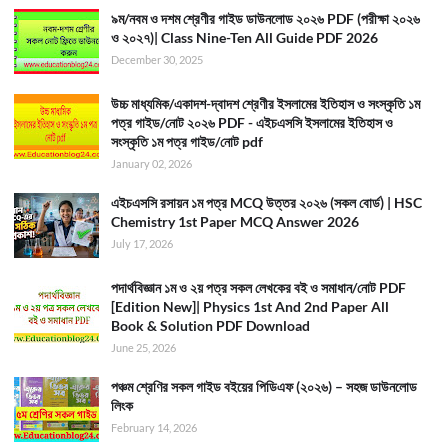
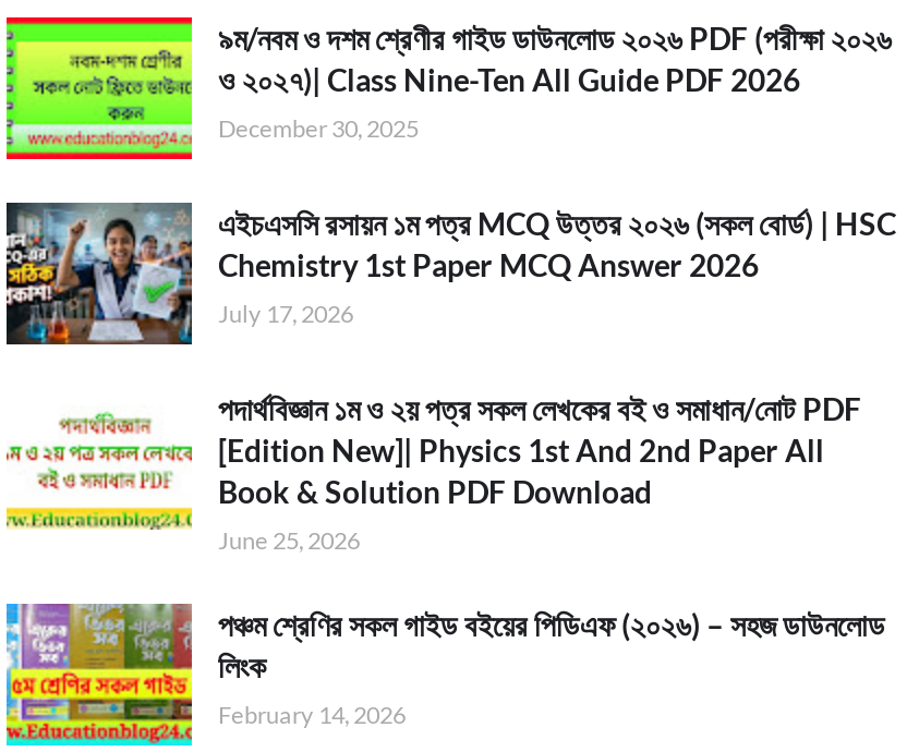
[13,93,420,169] [image] | উচ্চ মাধ্যমিক/একাদশ-দ্বাদশ শ্রেণীর ইসলামের ইতিহাস ও সংস্কৃতি ১ম | পত্র গাইড/নোট ২০২৬ PDF - এইচএসসি ইসলামের ইতিহাস ও | সংস্কৃতি ১ম পত্র গাইড/নোট pdf | January 02, 2026 -> none

